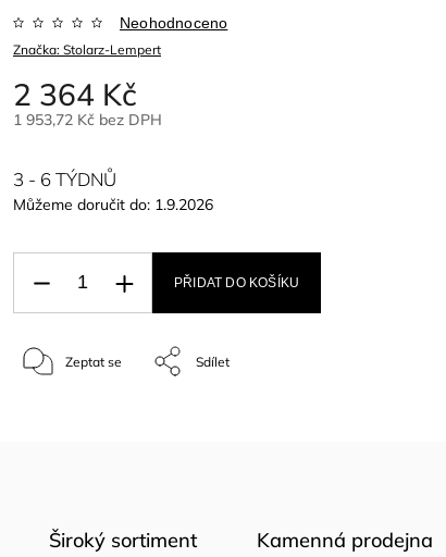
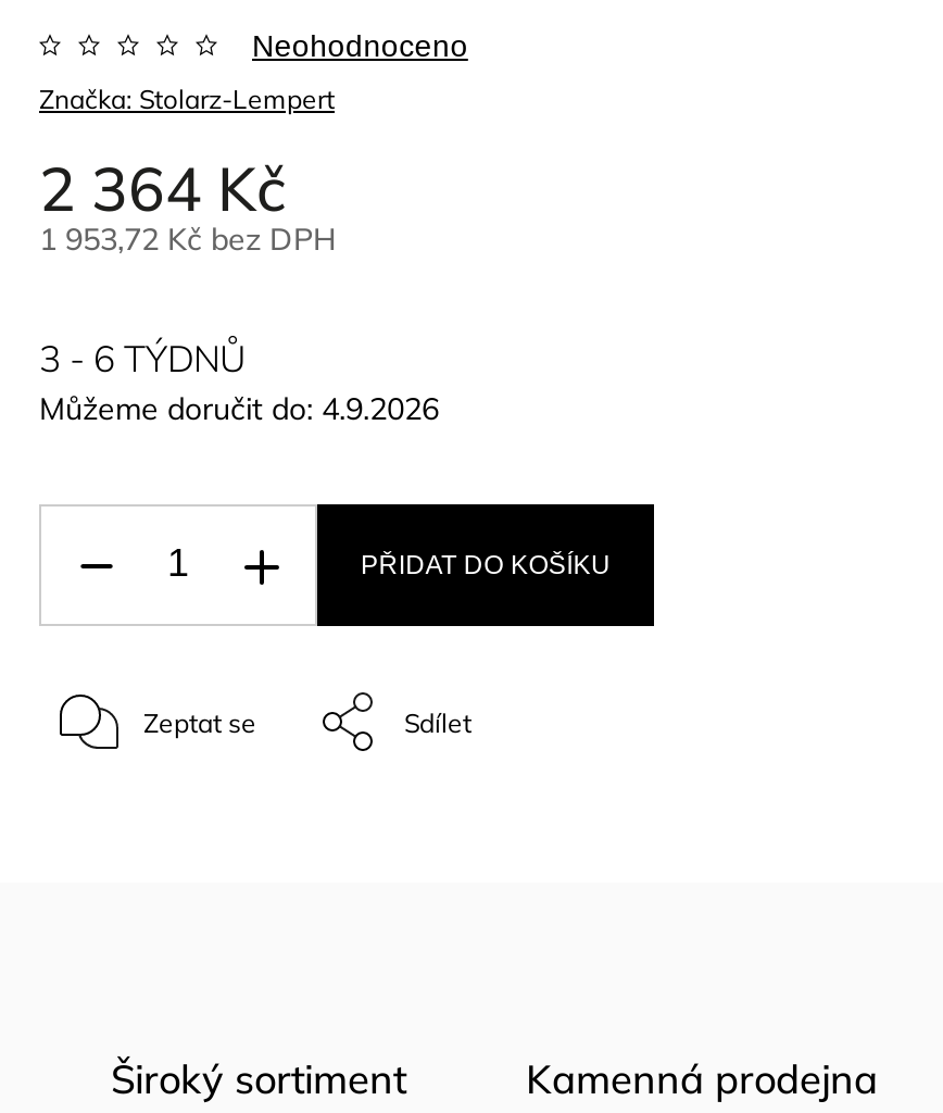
[13,194,213,214] Můžeme doručit do: 1.9.2026 -> [39,388,439,427] Můžeme doručit do: 4.9.2026

